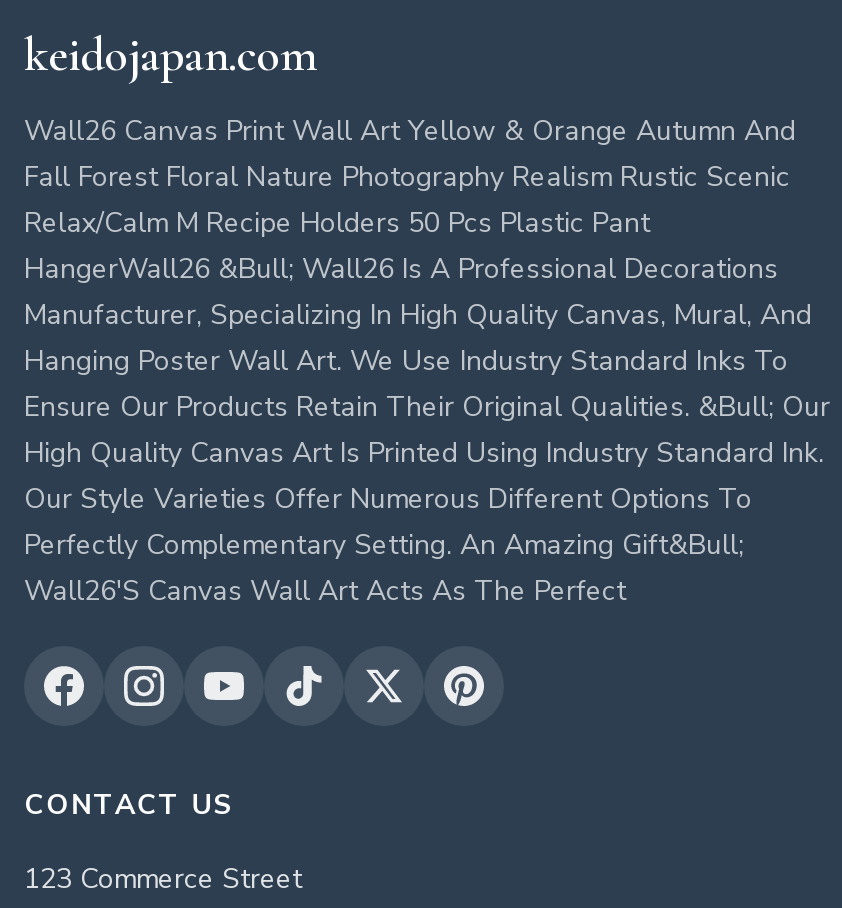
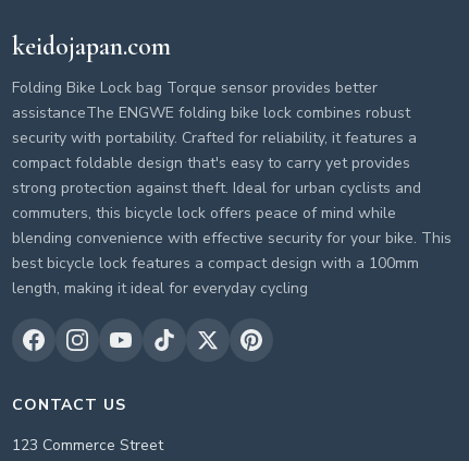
[24,112,830,610] Wall26 Canvas Print Wall Art Yellow & Orange Autumn And | Fall Forest Floral Nature Photography Realism Rustic Scenic | Relax/Calm M Recipe Holders 50 Pcs Plastic Pant | HangerWall26 &Bull; Wall26 Is A Professional Decorations | Manufacturer, Specializing In High Quality Canvas, Mural, And | Hanging Poster Wall Art. We Use Industry Standard Inks To | Ensure Our Products Retain Their Original Qualities. &Bull; Our | High Quality Canvas Art Is Printed Using Industry Standard Ink. | Our Style Varieties Offer Numerous Different Options To | Perfectly Complementary Setting. An Amazing Gift&Bull; | Wall26'S Canvas Wall Art Acts As The Perfect -> [12,77,452,299] Folding Bike Lock bag Torque sensor provides better | assistanceThe ENGWE folding bike lock combines robust | security with portability. Crafted for reliability, it features a | compact foldable design that's easy to carry yet provides | strong protection against theft. Ideal for urban cyclists and | commuters, this bicycle lock offers peace of mind while | blending convenience with effective security for your bike. This | best bicycle lock features a compact design with a 100mm | length, making it ideal for everyday cycling

